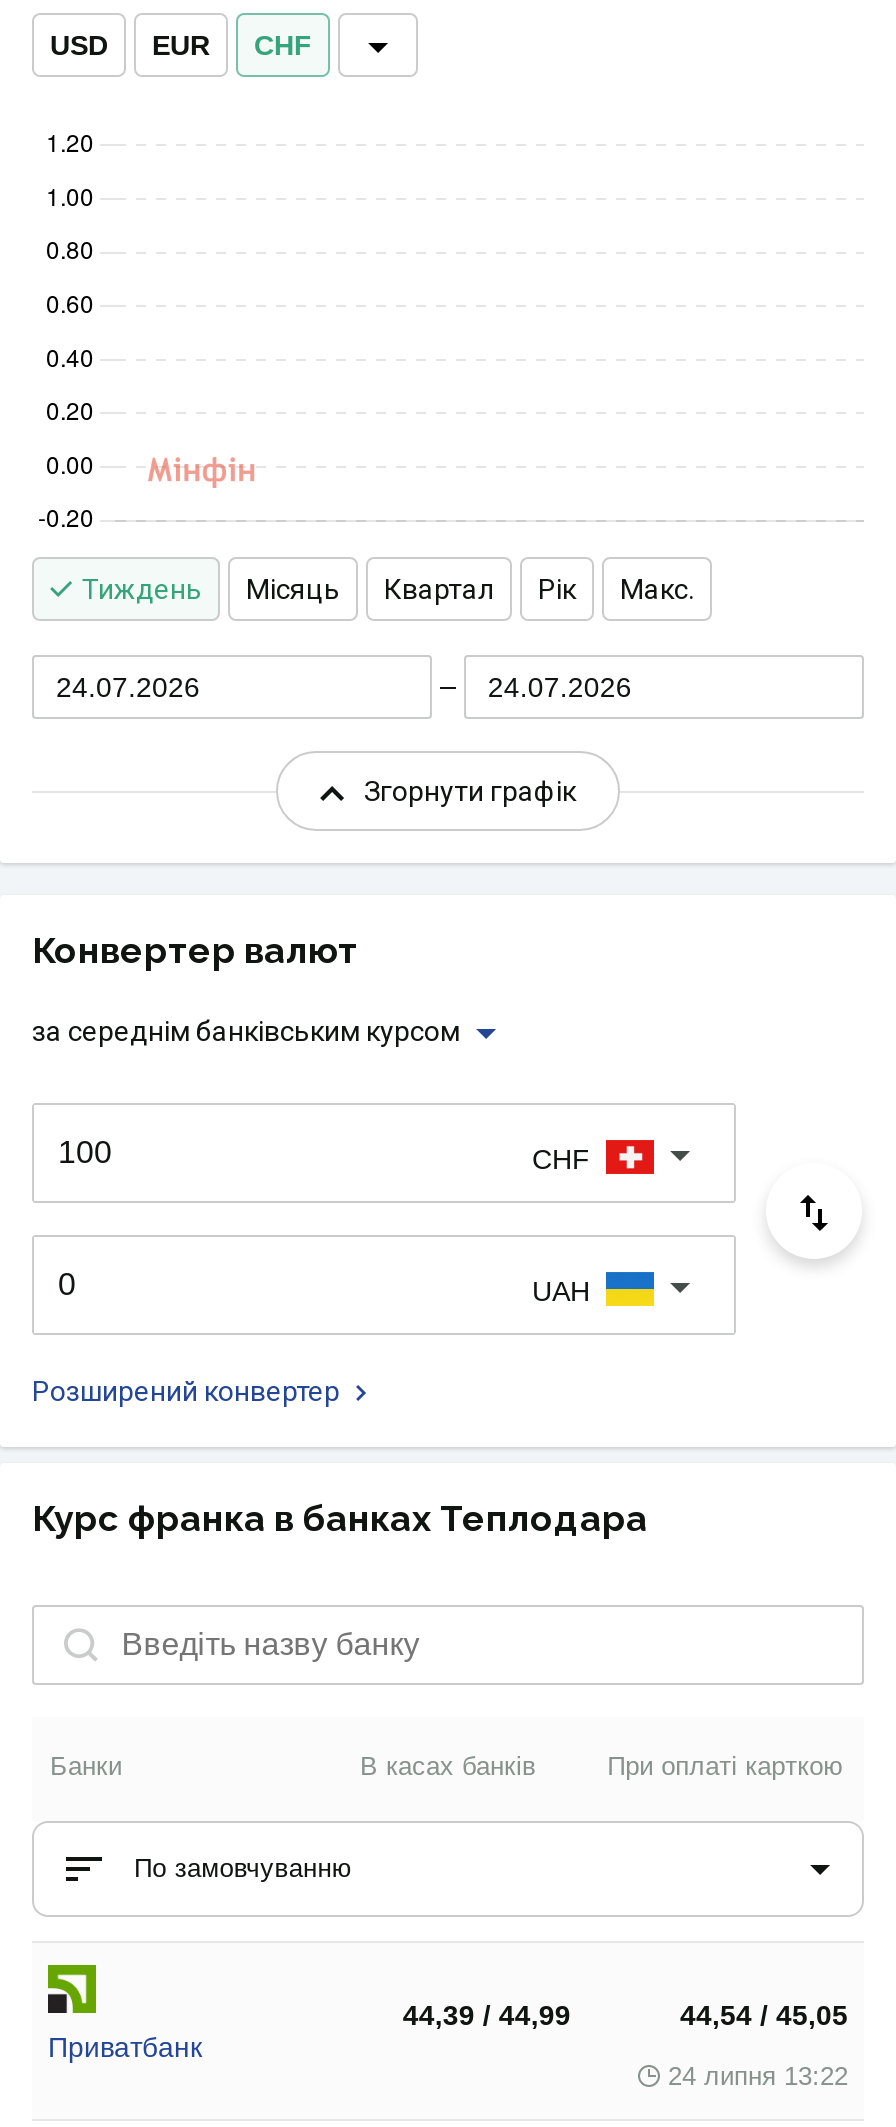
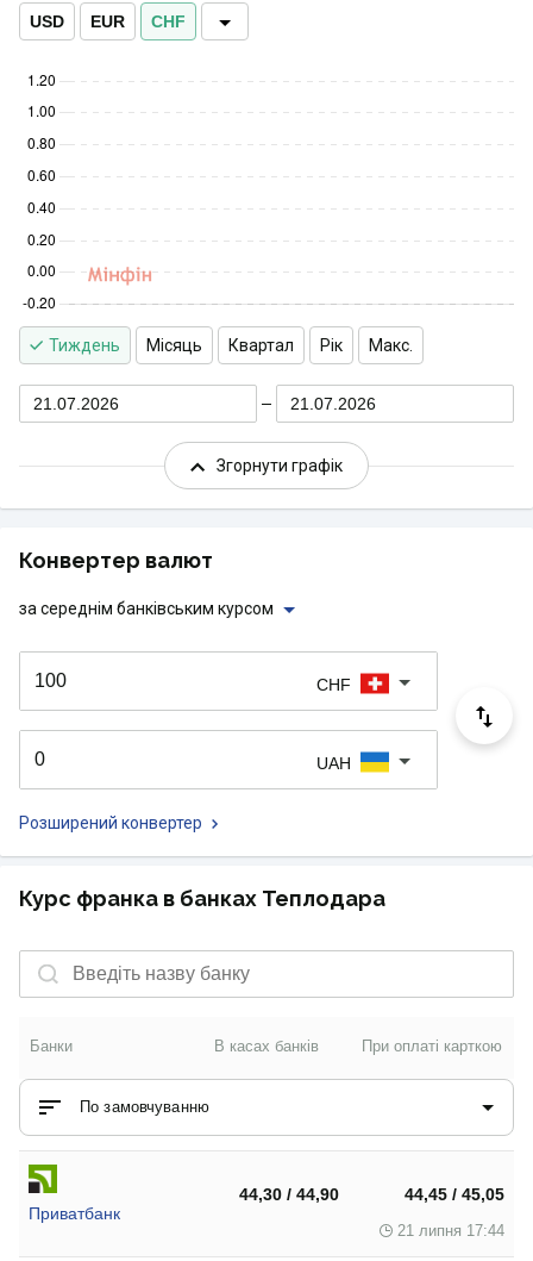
[56,670,200,702] 24.07.2026 -> [33,394,119,413] 21.07.2026
[488,670,632,702] 24.07.2026 -> [290,394,376,413] 21.07.2026
[403,1999,571,2031] 44,39 / 44,99 -> [239,1185,339,1204] 44,30 / 44,90
[680,1999,848,2031] 44,54 / 45,05 -> [405,1185,504,1204] 44,45 / 45,05
[668,2061,848,2091] 24 липня 13:22 -> [397,1222,504,1240] 21 липня 17:44

